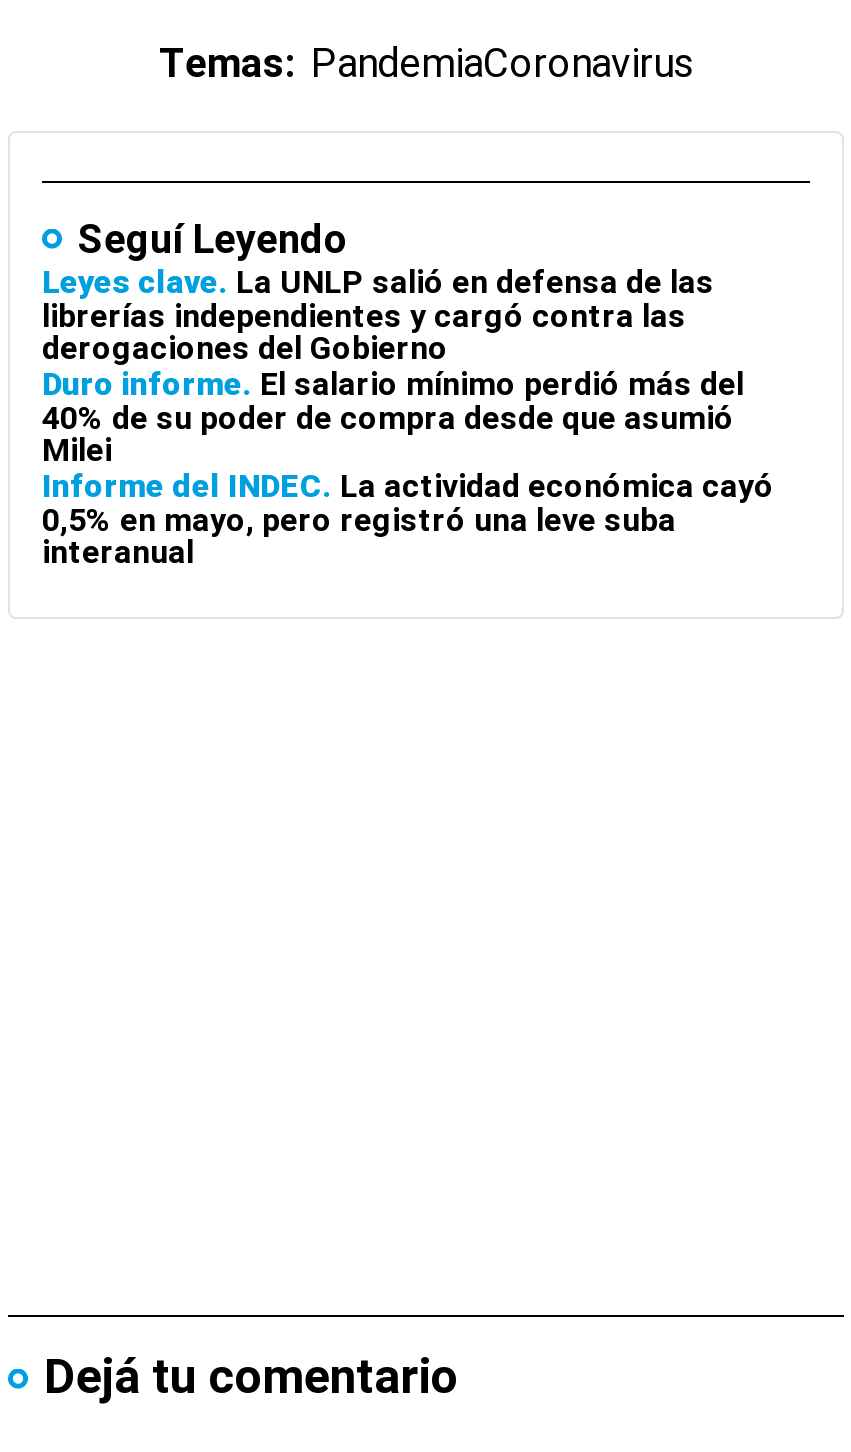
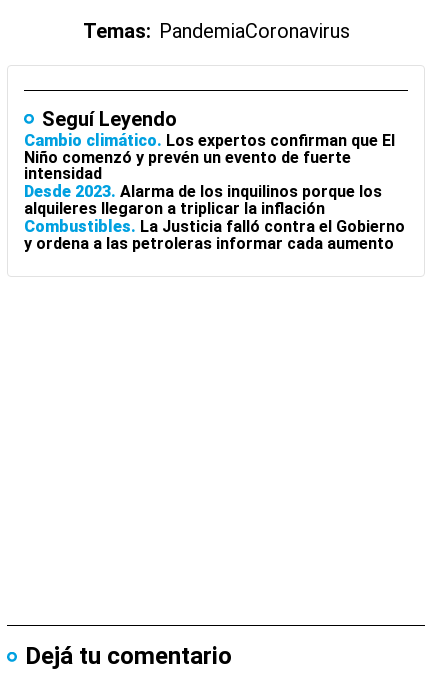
[42,263,774,571] Leyes clave La UNLP salió en defensa de las | librerías independientes y cargó contra las | derogaciones del Gobierno | Duro informe El salario mínimo perdió más del | 40% de su poder de compra desde que asumió | Milei | Informe del INDEC La actividad económica cayó | 0,5% en mayo, pero registró una leve suba | interanual -> [24,131,405,253] Cambio climático Los expertos confirman que El | Niño comenzó y prevén un evento de fuerte | intensidad | Desde 2023 Alarma de los inquilinos porque los | alquileres llegaron a triplicar la inflación | Combustibles La Justicia falló contra el Gobierno | y ordena a las petroleras informar cada aumento

